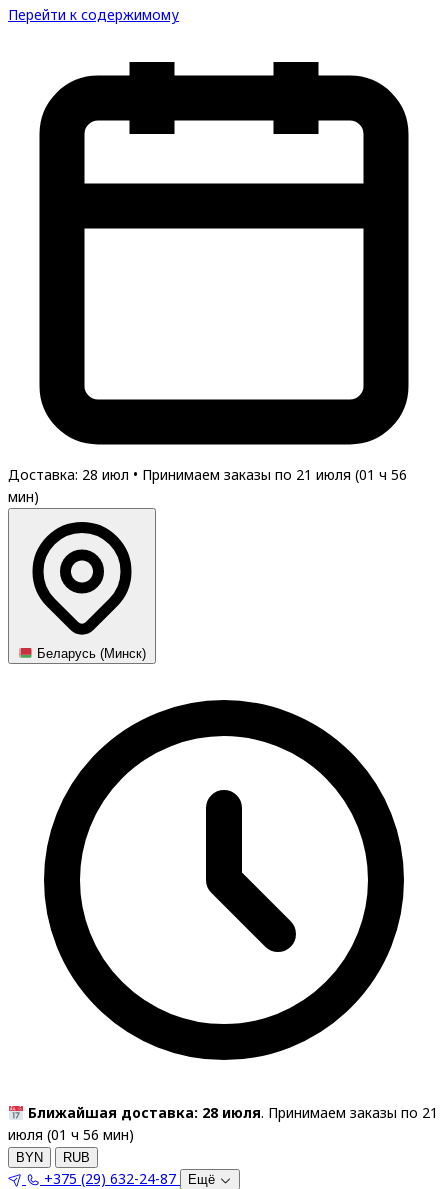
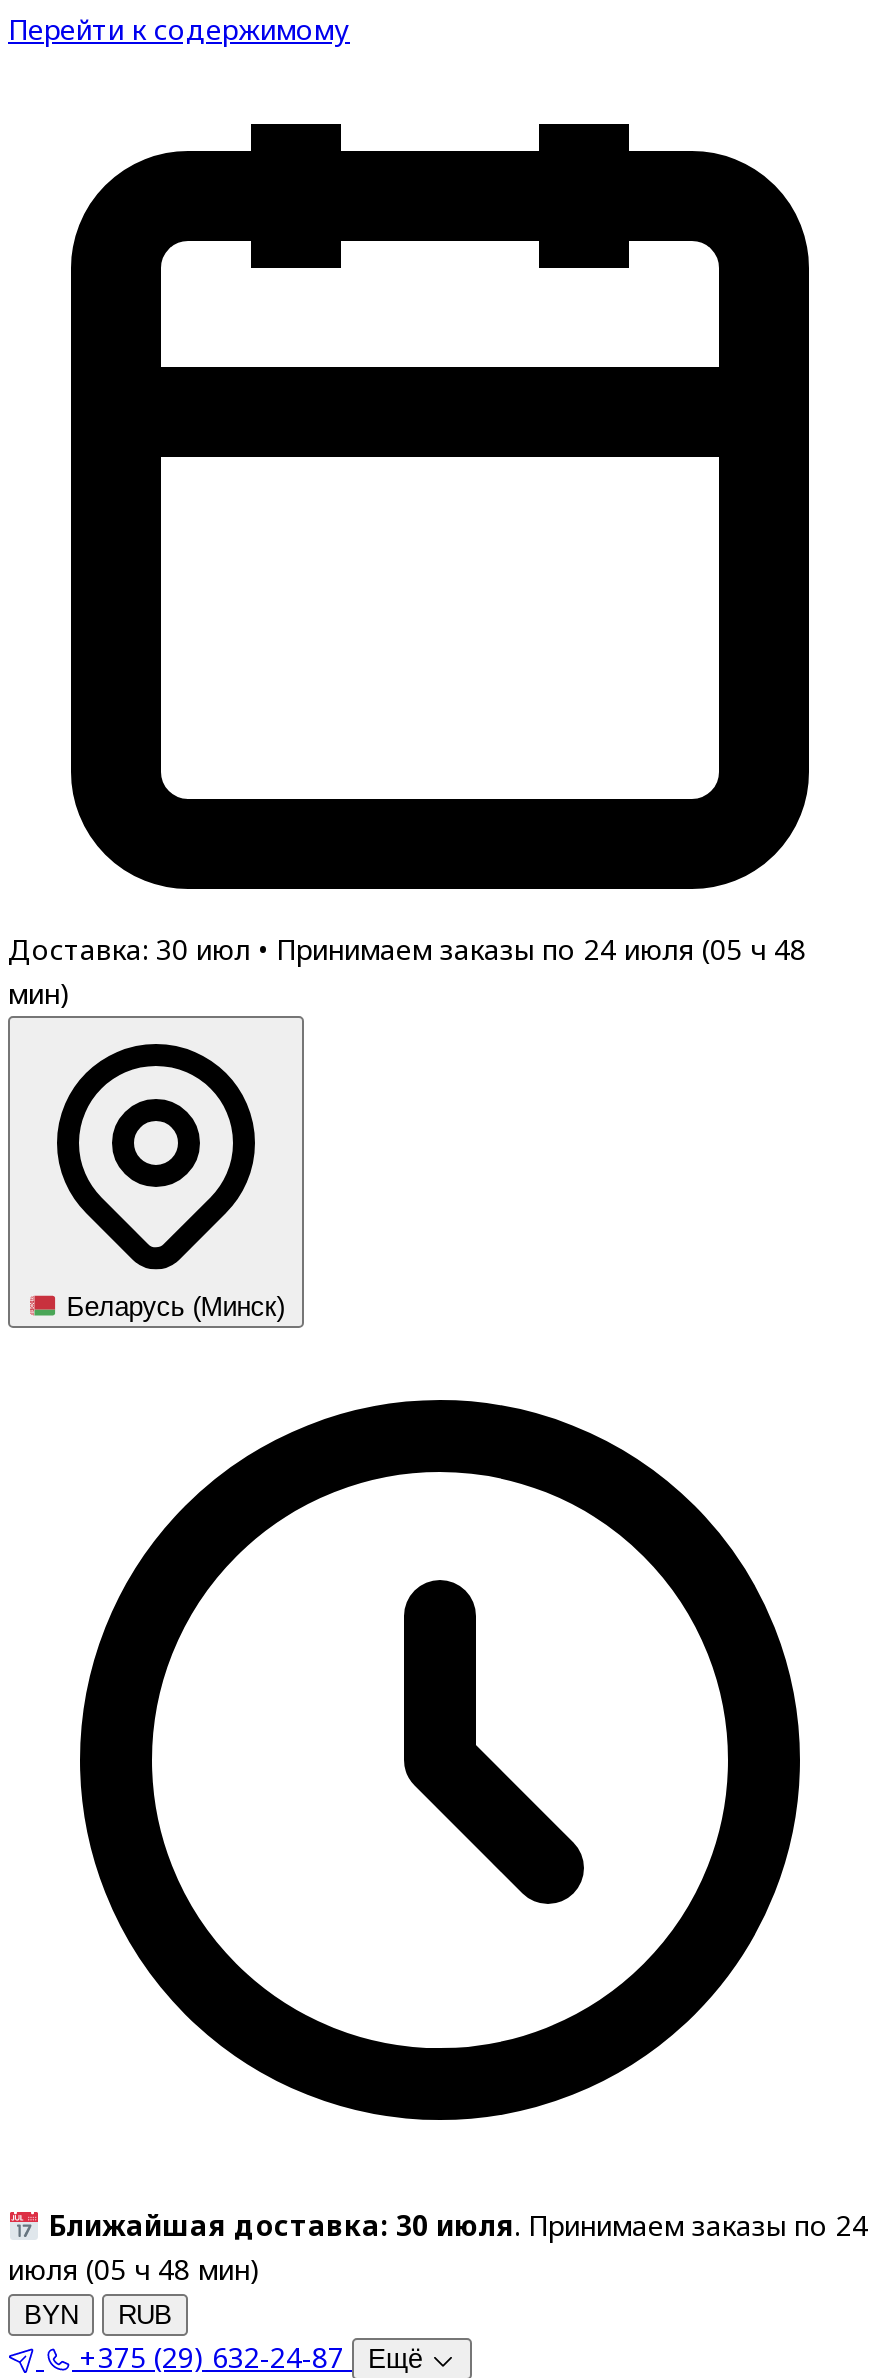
[8,465,407,484] Доставка: 28 июл • Принимаем заказы по 21 июля (01 ч 56 -> [8,930,806,968] Доставка: 30 июл • Принимаем заказы по 24 июля (05 ч 48
[28,1103,438,1122] Ближайшая доставка: 28 июля. Принимаем заказы по 21 -> [48,2206,868,2244] Ближайшая доставка: 30 июля. Принимаем заказы по 24
[8,1125,134,1144] июля (01 ч 56 мин) -> [8,2250,260,2288] июля (05 ч 48 мин)

